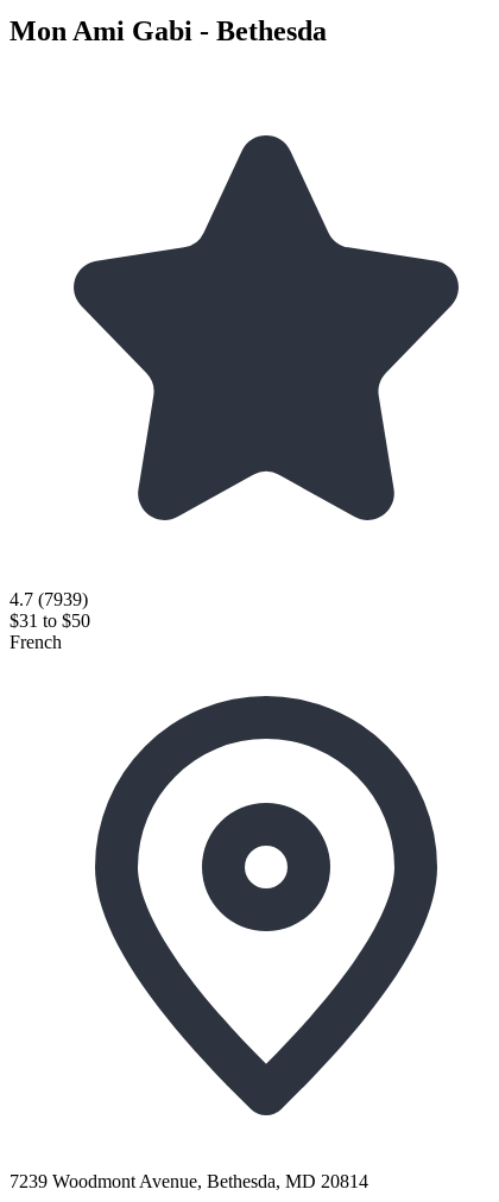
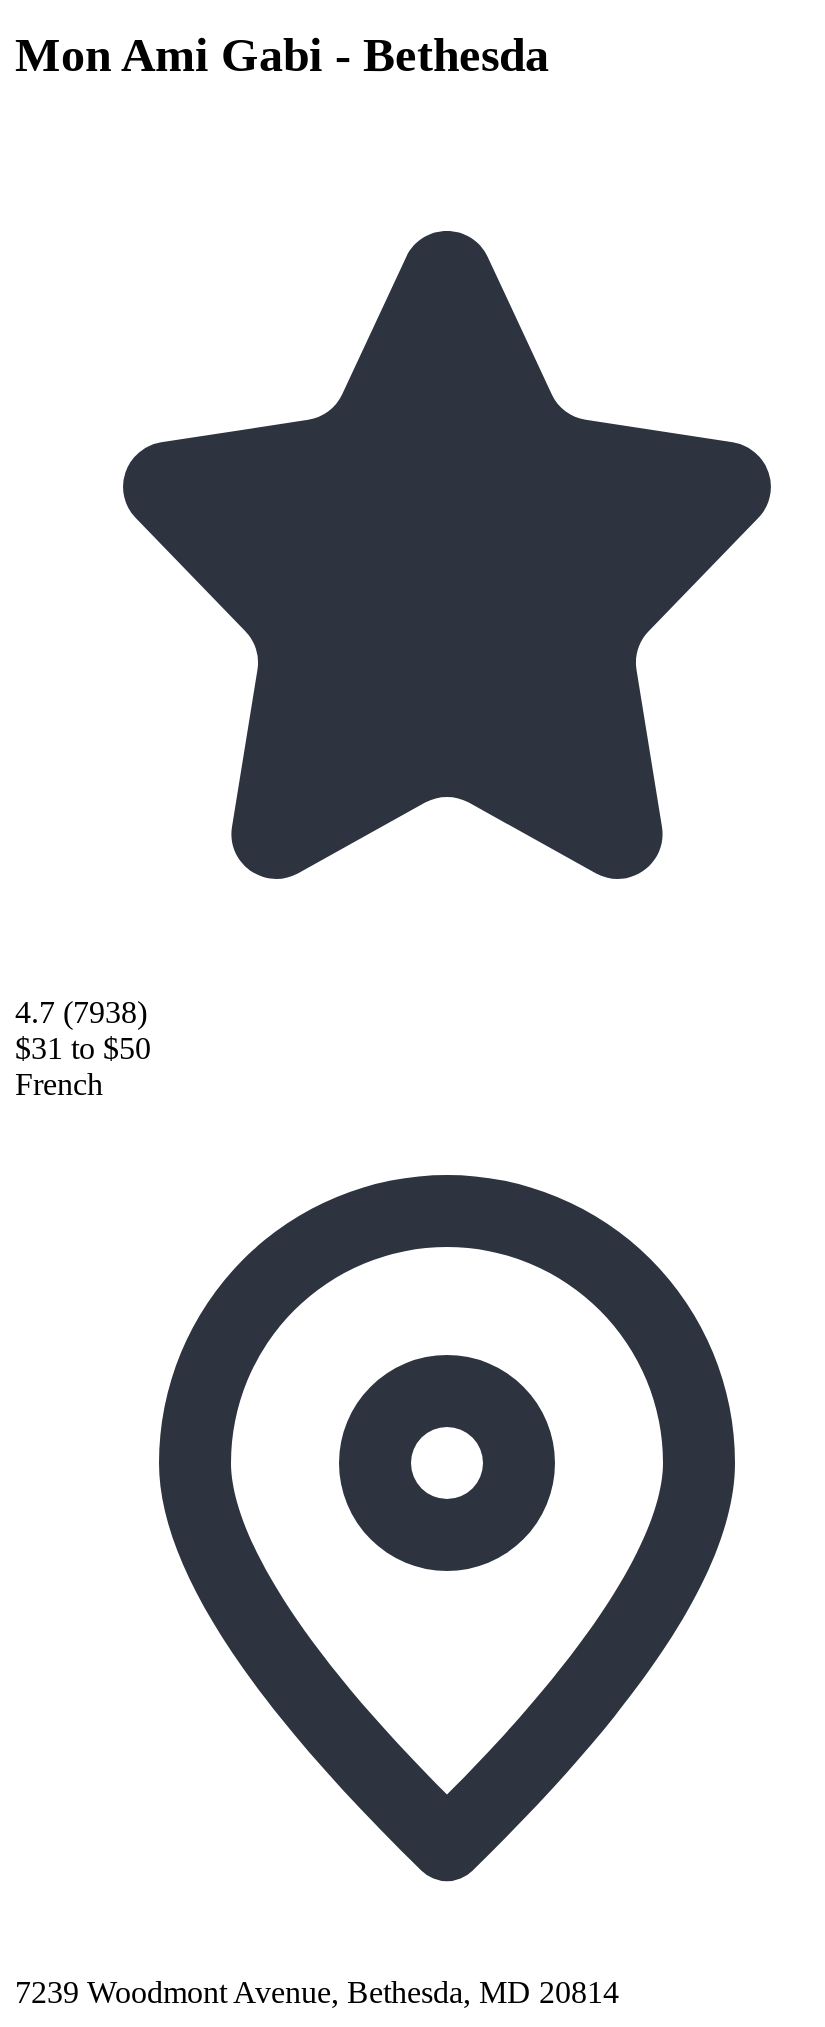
[10,589,88,609] 4.7 (7939) -> [15,995,147,1029] 4.7 (7938)

